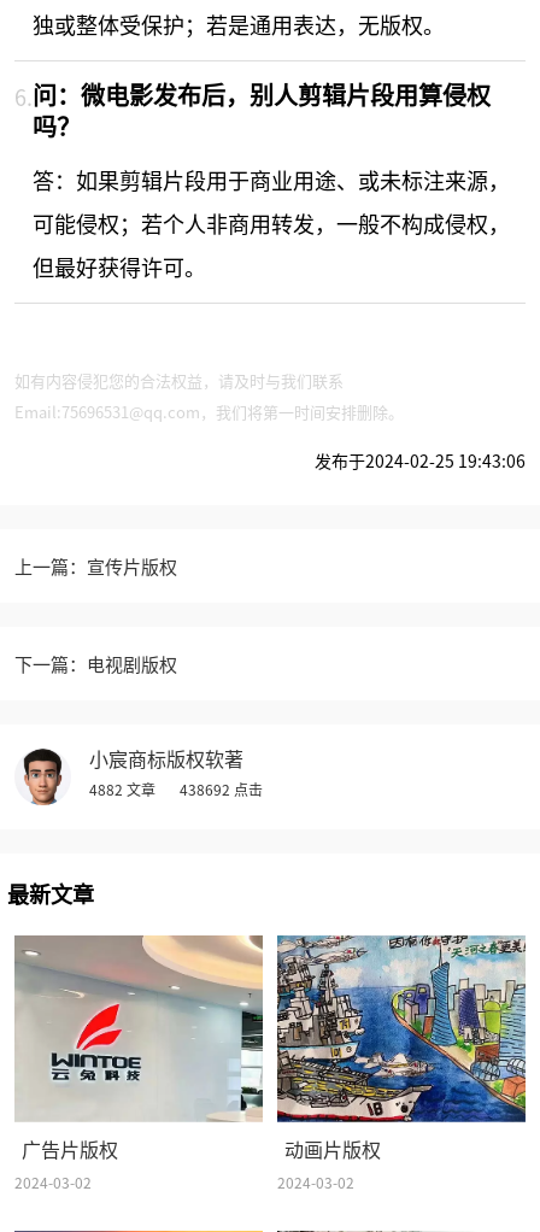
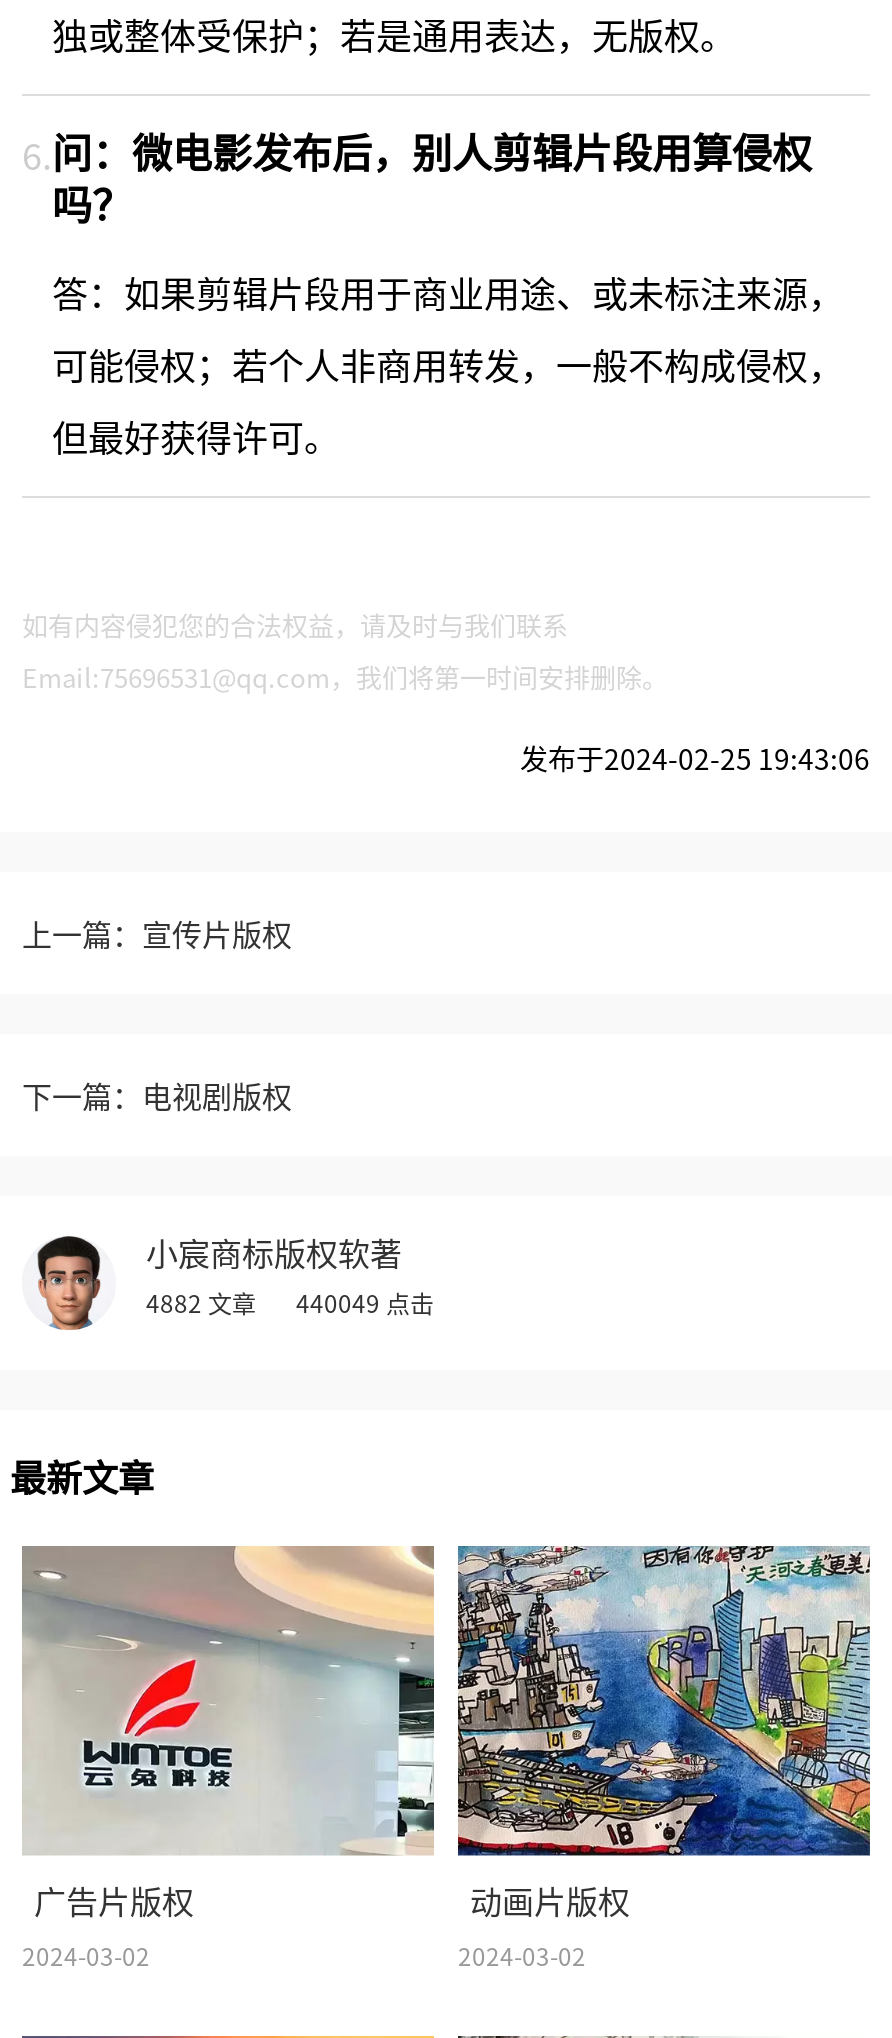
[89,778,263,799] 4882 文章 438692 点击 -> [146,1285,434,1319] 4882 文章 440049 点击

